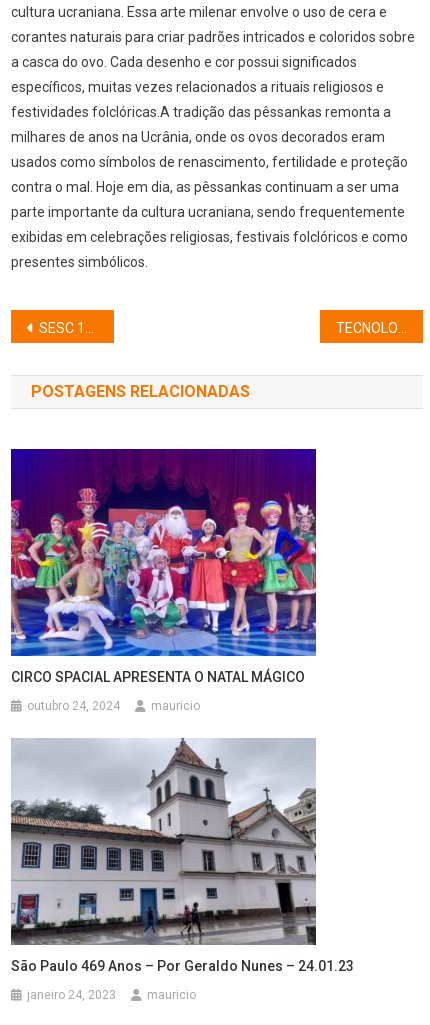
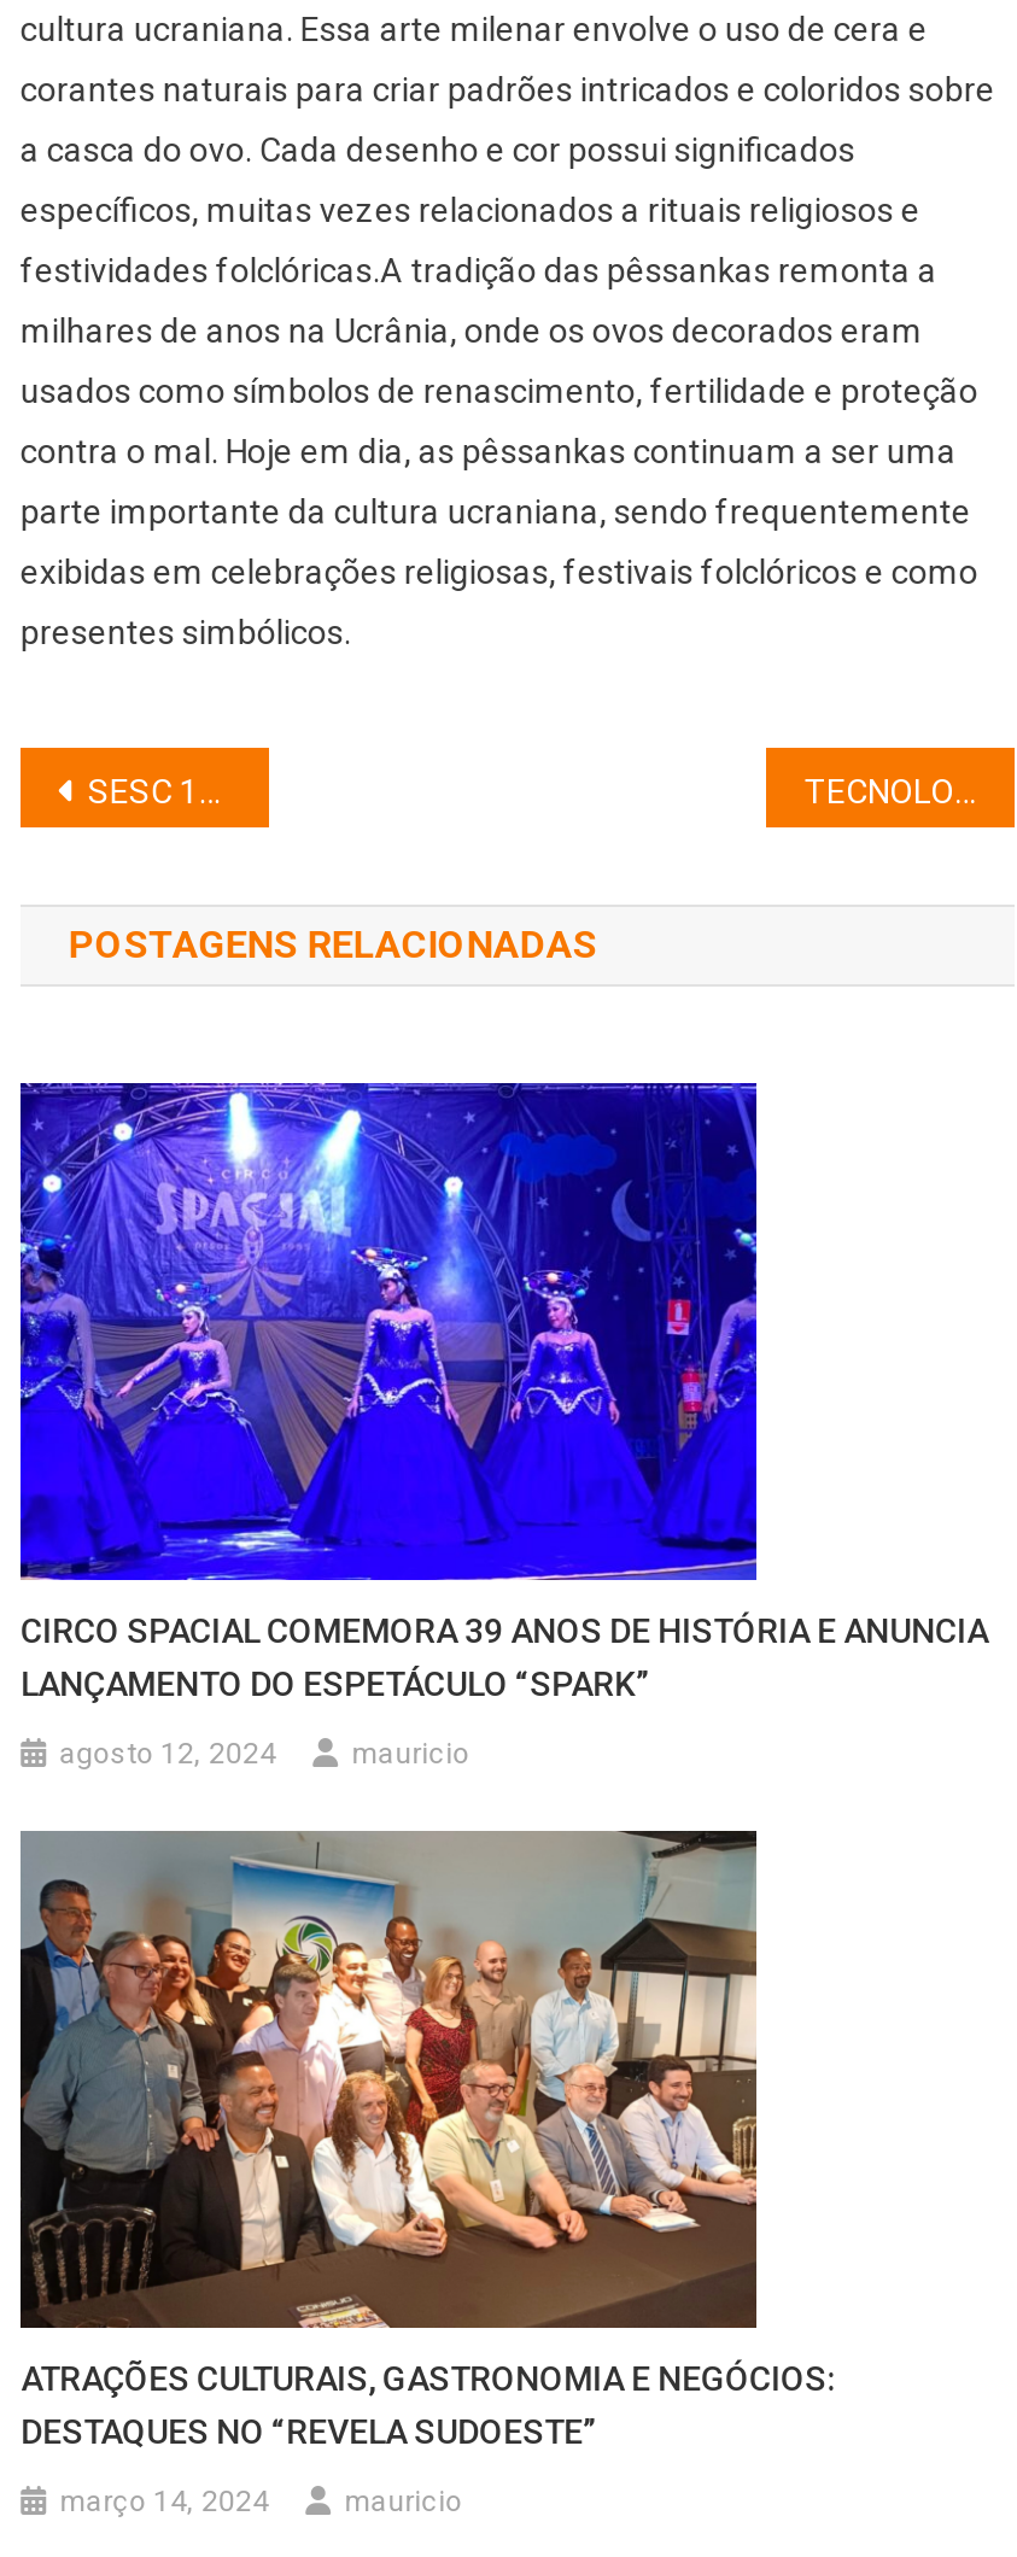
[10,448,317,685] [image] | CIRCO SPACIAL APRESENTA O NATAL MÁGICO -> [18,1081,988,1703] [image] | CIRCO SPACIAL COMEMORA 39 ANOS DE HISTÓRIA E ANUNCIA | LANÇAMENTO DO ESPETÁCULO “SPARK”
[27,699,120,713] outubro 24, 2024 -> [59,1737,277,1771] agosto 12, 2024
[11,738,354,974] [image] | São Paulo 469 Anos – Por Geraldo Nunes – 24.01.23 -> [18,1828,836,2451] [image] | ATRAÇÕES CULTURAIS, GASTRONOMIA E NEGÓCIOS: | DESTAQUES NO “REVELA SUDOESTE”
[27,988,116,1002] janeiro 24, 2023 -> [59,2485,269,2518] março 14, 2024

